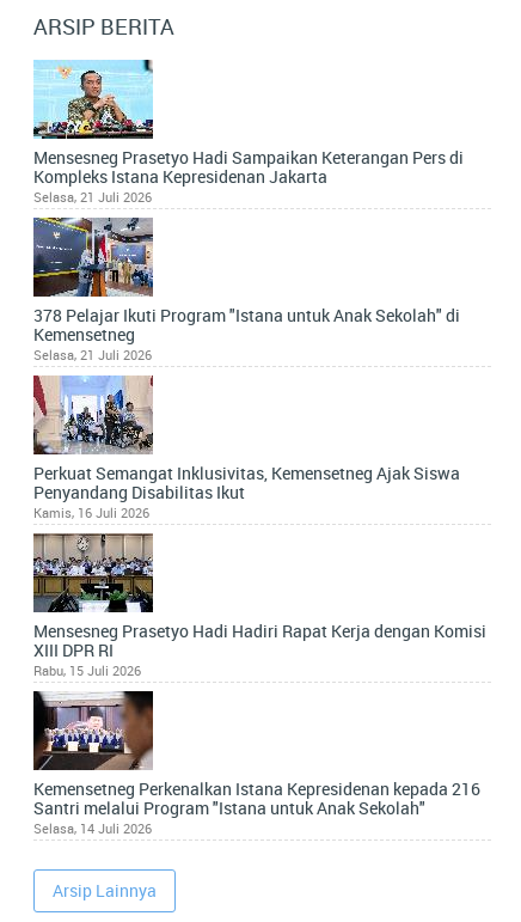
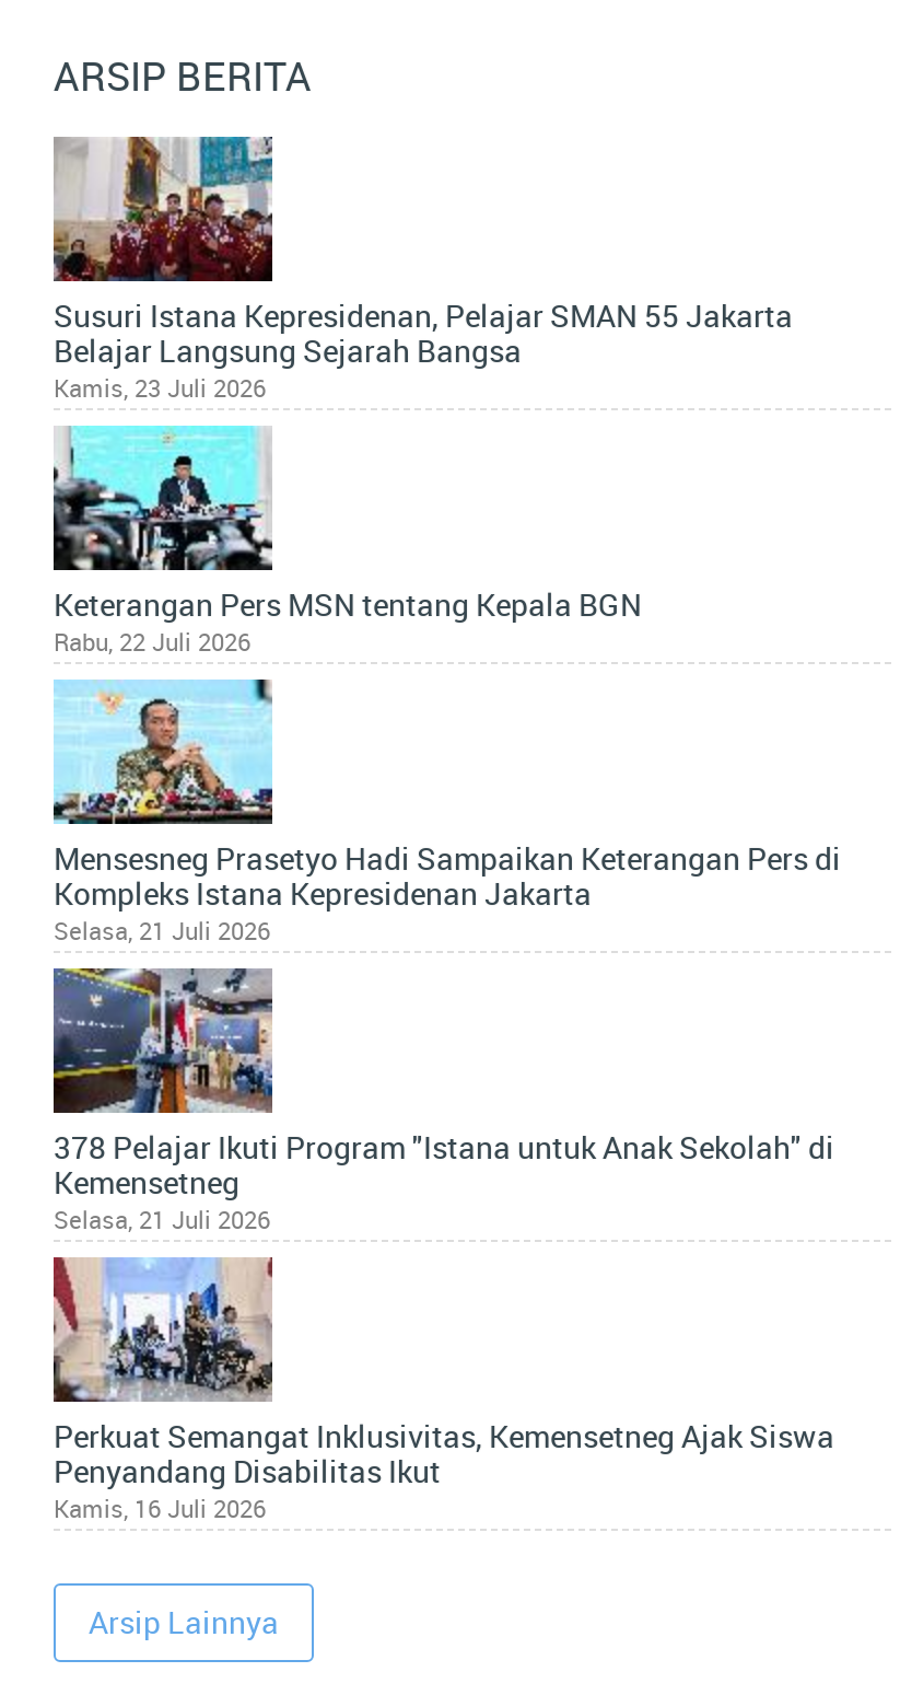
none -> [51,135,793,404] [image] | Susuri Istana Kepresidenan, Pelajar SMAN 55 Jakarta | Belajar Langsung Sejarah Bangsa | Kamis, 23 Juli 2026
none -> [51,423,642,658] [image] | Keterangan Pers MSN tentang Kepala BGN | Rabu, 22 Juli 2026
moved [32,53,464,521] -> [51,666,841,1524]: [image] | Mensesneg Prasetyo Hadi Sampaikan Keterangan Pers di | Kompleks Istana Kepresidenan Jakarta | ... | Penyandang Disabilitas Ikut | Kamis, 16 Juli 2026
[32,533,486,679] [image] | Mensesneg Prasetyo Hadi Hadiri Rapat Kerja dengan Komisi | XIII DPR RI | Rabu, 15 Juli 2026 -> none
[32,690,480,837] [image] | Kemensetneg Perkenalkan Istana Kepresidenan kepada 216 | Santri melalui Program "Istana untuk Anak Sekolah" | Selasa, 14 Juli 2026 -> none

